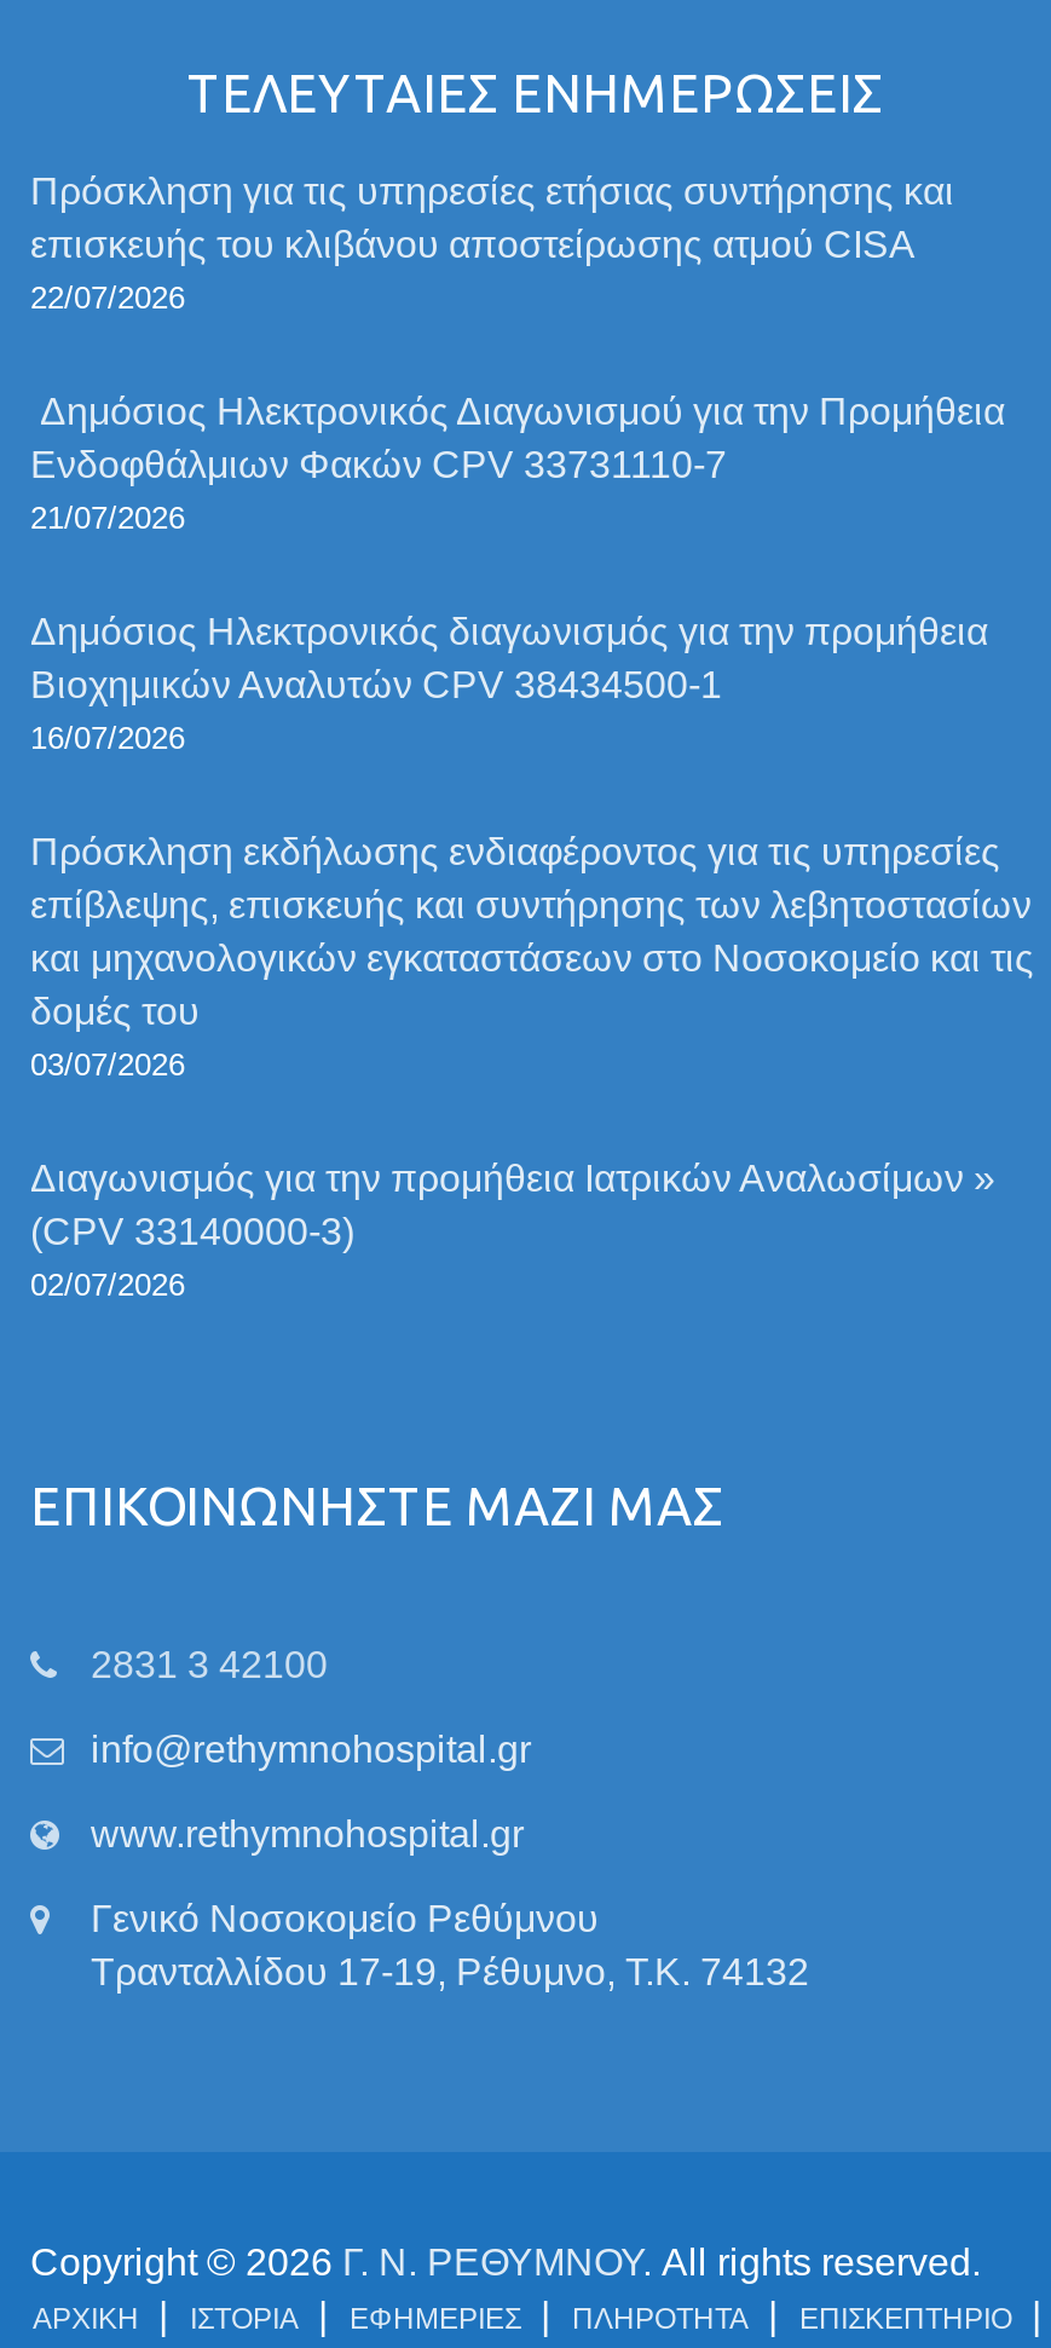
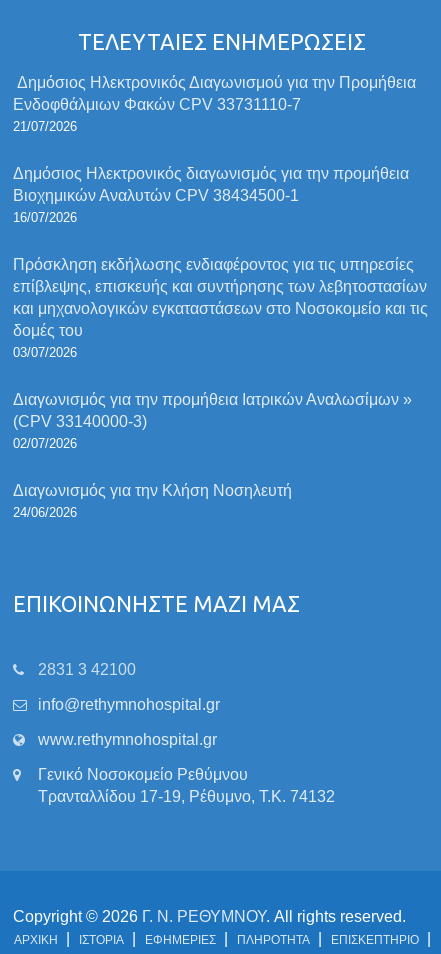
[30,171,954,316] Πρόσκληση για τις υπηρεσίες ετήσιας συντήρησης και | επισκευής του κλιβάνου αποστείρωσης ατμού CISA | 22/07/2026 -> none
moved [30,391,1034,1303] -> [13,74,428,451]: Δημόσιος Ηλεκτρονικός Διαγωνισμού για την Προμήθεια | Ενδοφθάλμιων Φακών CPV 33731110-7 | 21/07/2026 | ... | (CPV 33140000-3) | 02/07/2026
none -> [13,482,292,520] Διαγωνισμός για την Κλήση Νοσηλευτή | 24/06/2026

